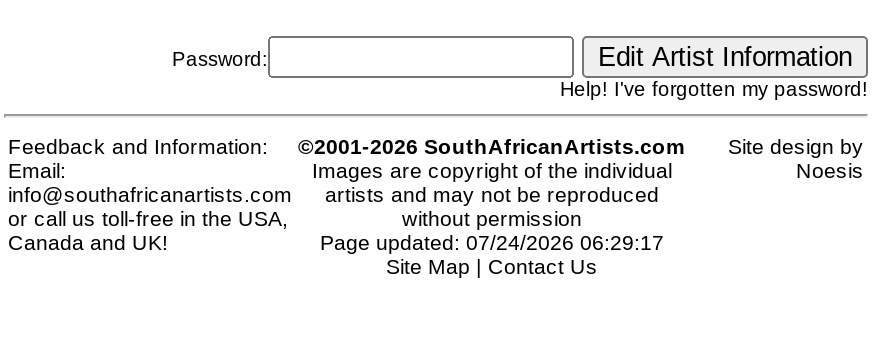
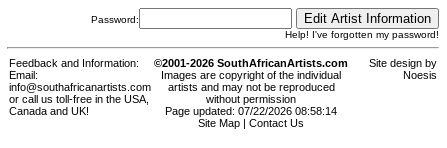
[320,231,664,255] Page updated: 07/24/2026 06:29:17 -> [165,105,337,117] Page updated: 07/22/2026 08:58:14

